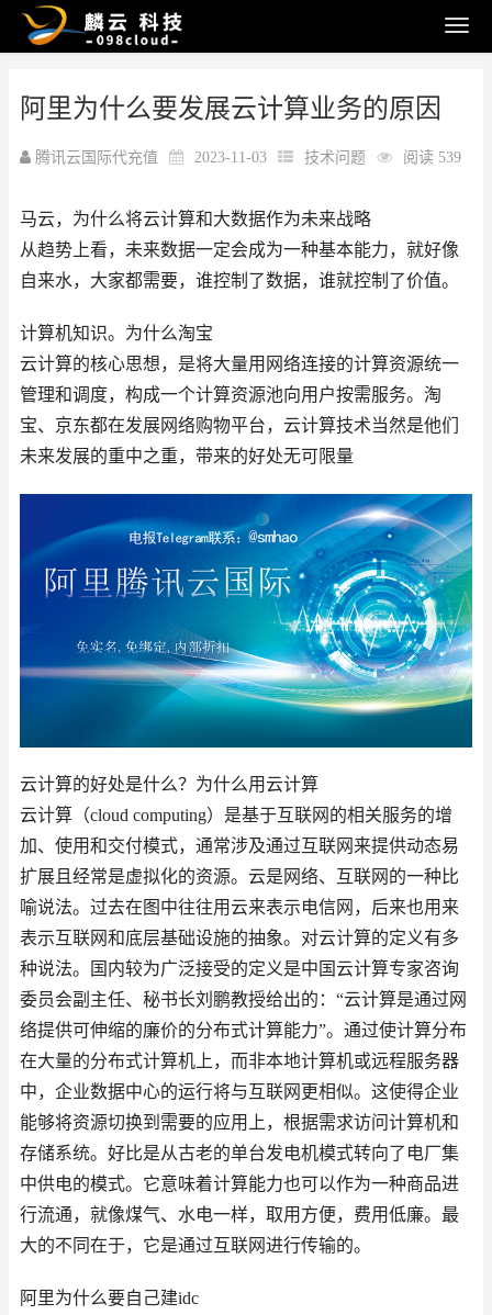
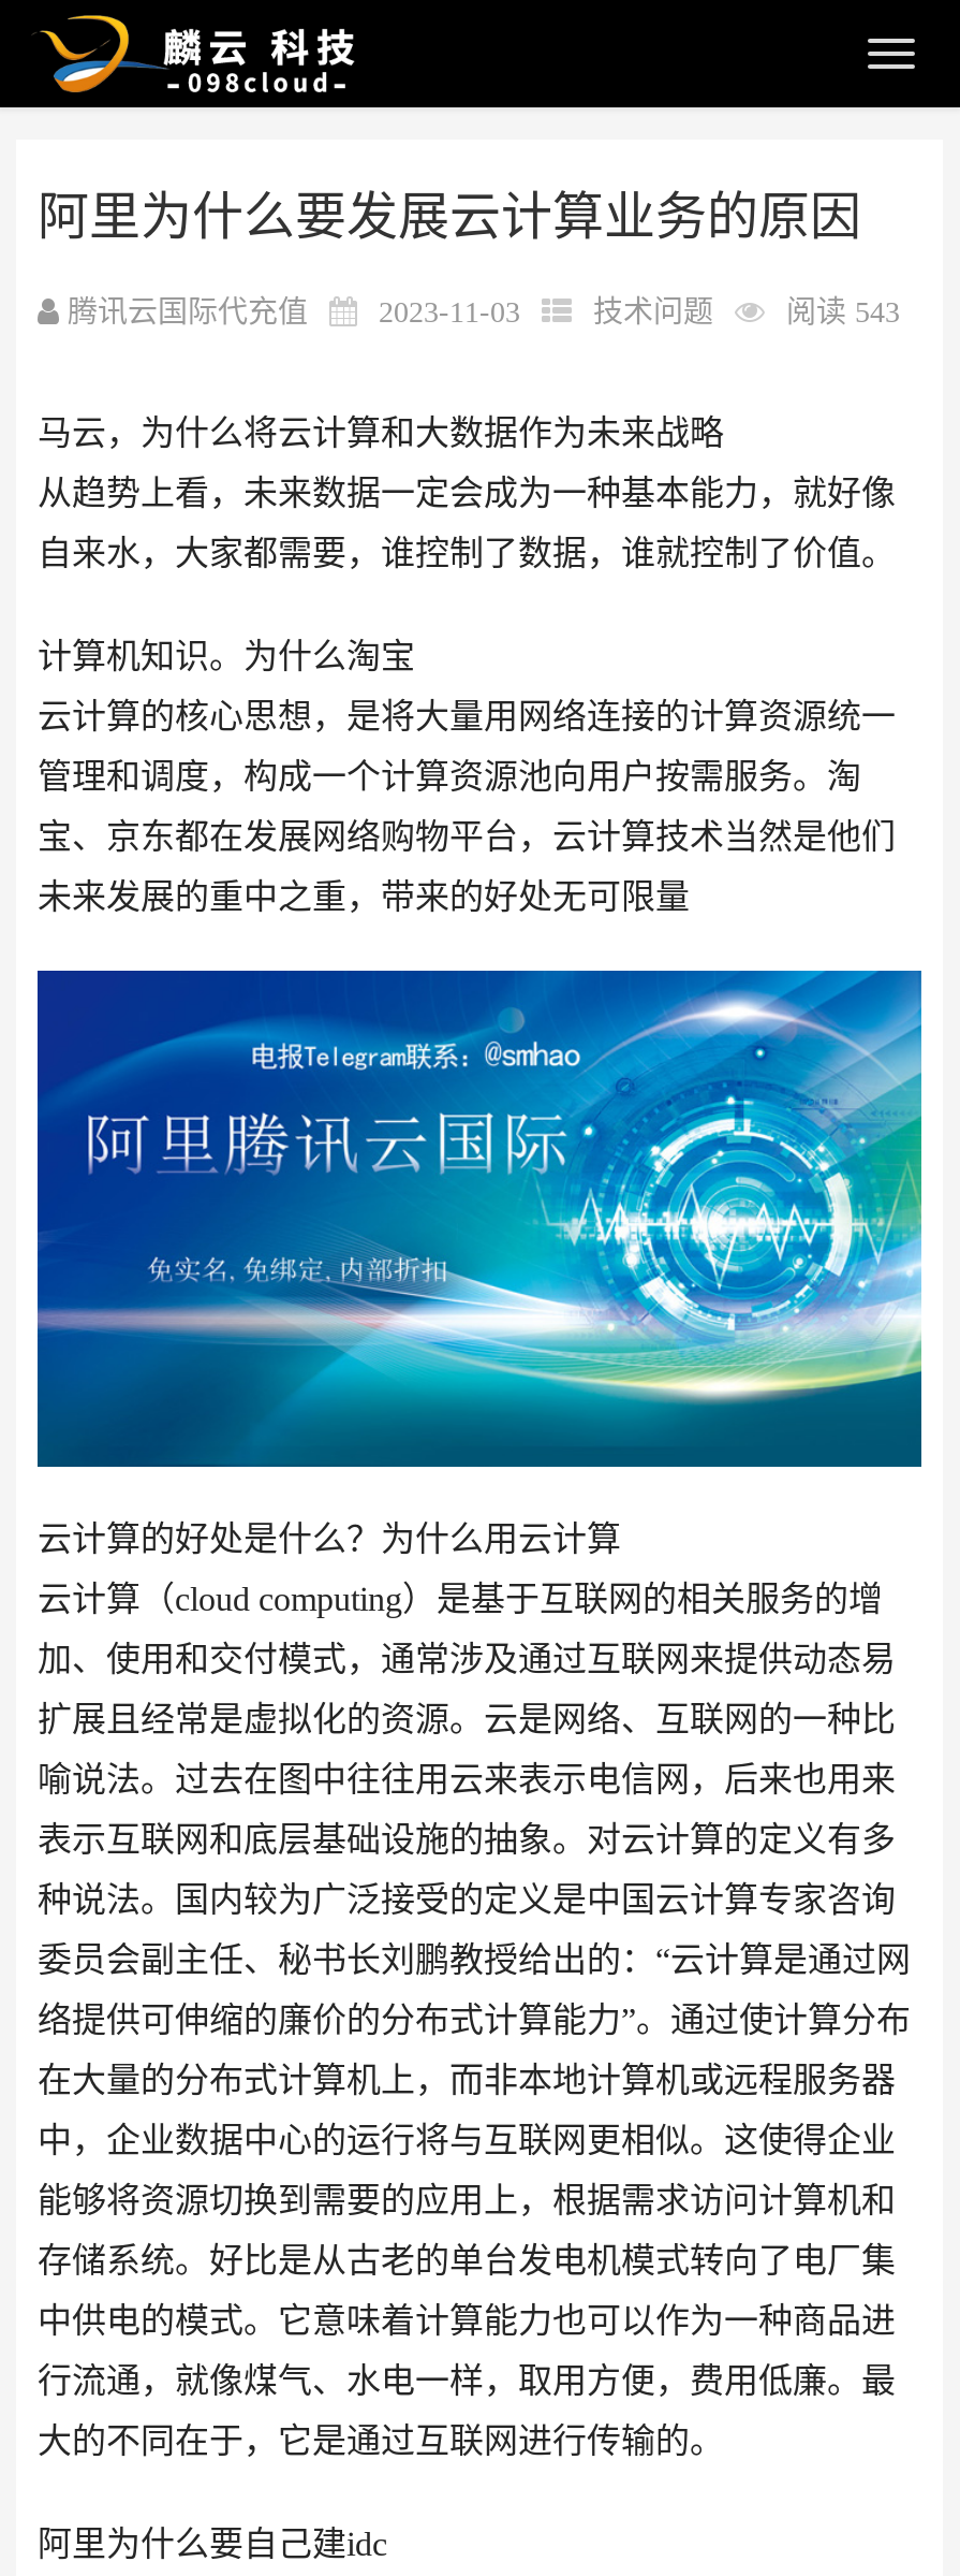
[403,149,461,166] 阅读 539 -> [786,296,900,329] 阅读 543

